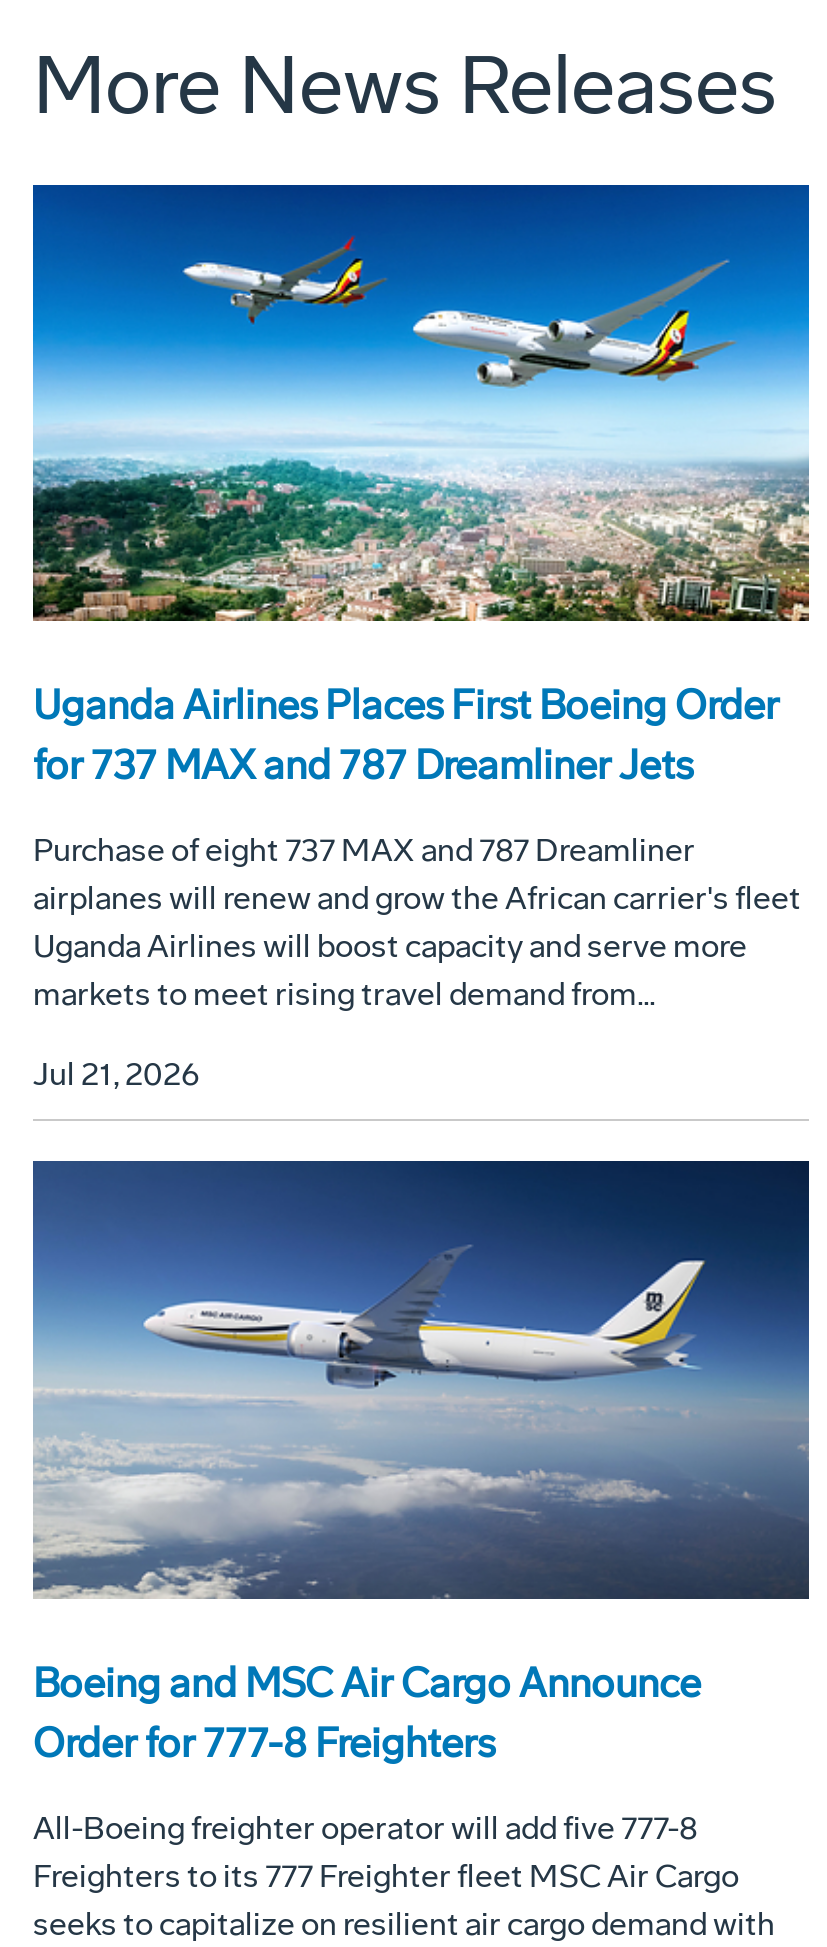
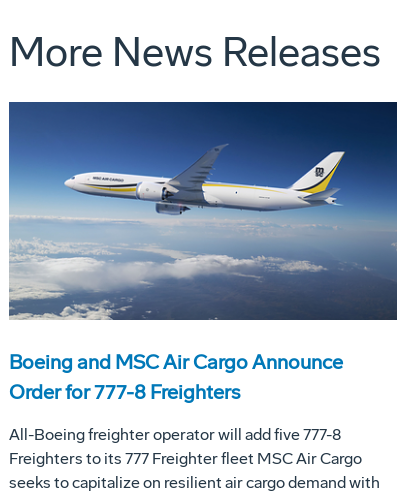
[31,185,811,1094] [image] | Uganda Airlines Places First Boeing Order | for 737 MAX and 787 Dreamliner Jets | Purchase of eight 737 MAX and 787 Dreamliner | airplanes will renew and grow the African carrier's fleet | Uganda Airlines will boost capacity and serve more | markets to meet rising travel demand from... | Jul 21, 2026 -> none

